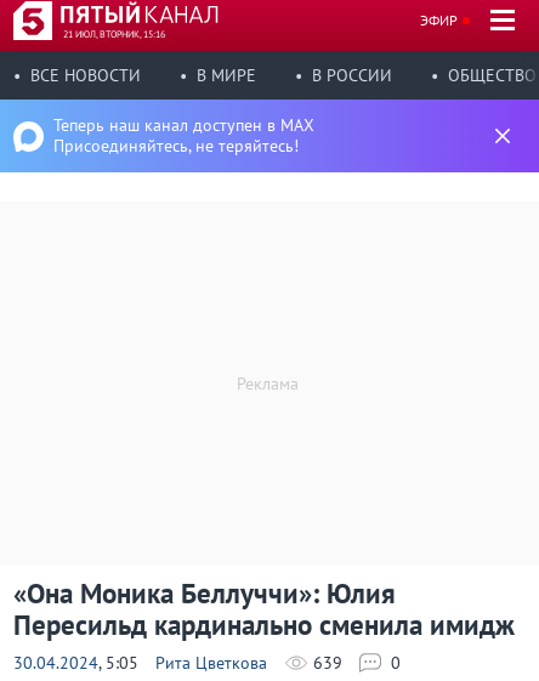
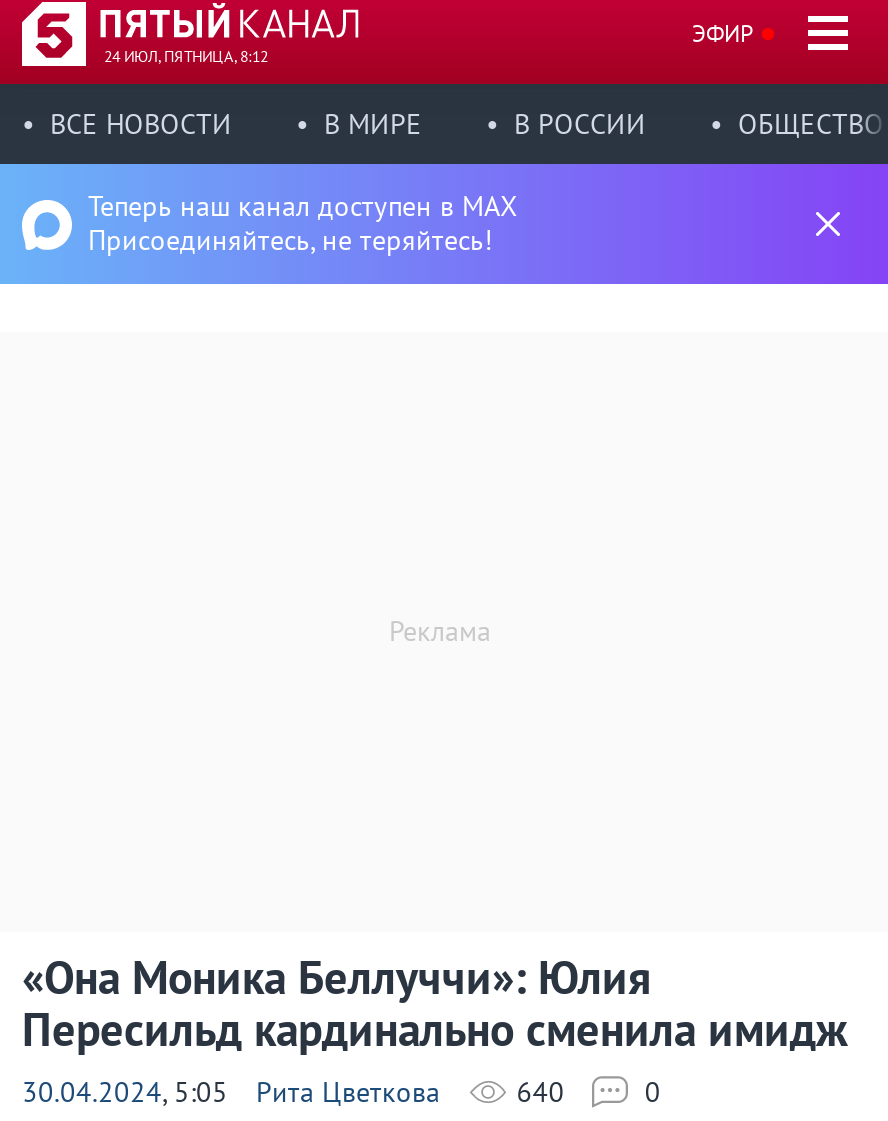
[63,28,165,40] 21 ИЮЛ, ВТОРНИК, 15:16 -> [104,46,268,66] 24 ИЮЛ, ПЯТНИЦА, 8:12
[313,652,343,674] 639 -> [516,1074,564,1110] 640

